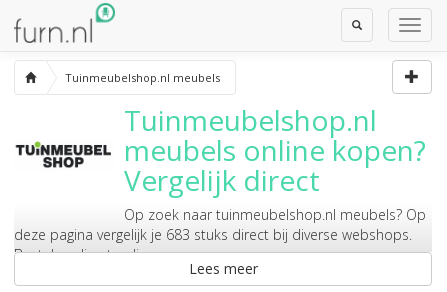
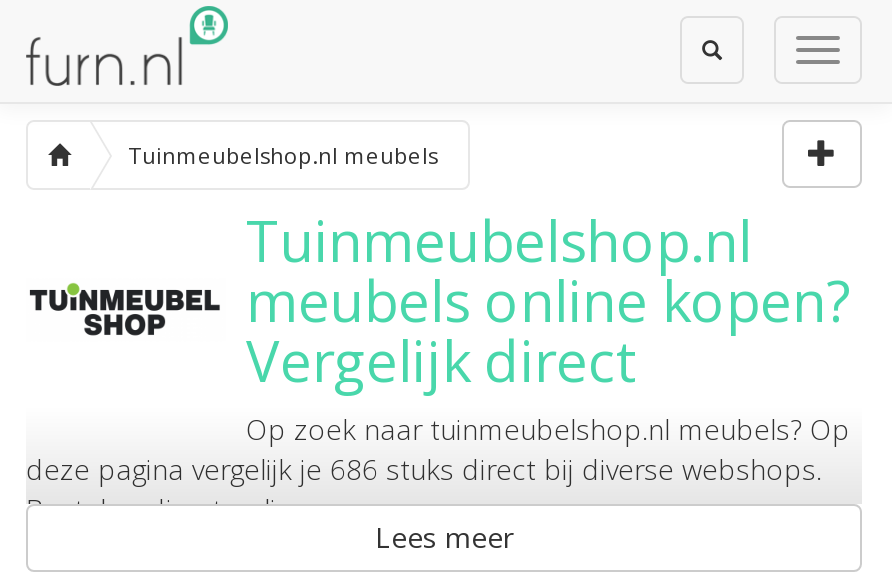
[14,225,412,244] deze pagina vergelijk je 683 stuks direct bij diverse webshops. -> [26,450,822,488] deze pagina vergelijk je 686 stuks direct bij diverse webshops.

